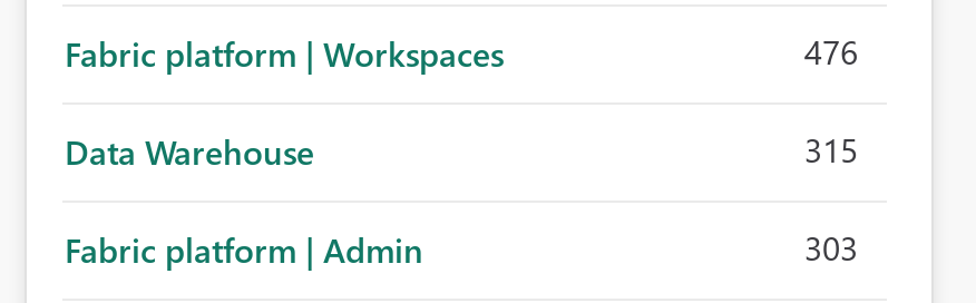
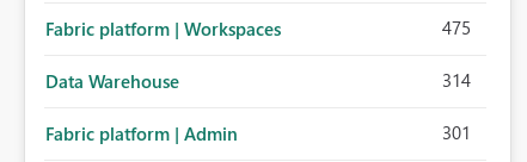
[804,29,858,74] 476 -> [442,16,471,40] 475
[804,127,858,172] 315 -> [442,68,471,92] 314
[804,225,858,270] 303 -> [442,121,471,144] 301

